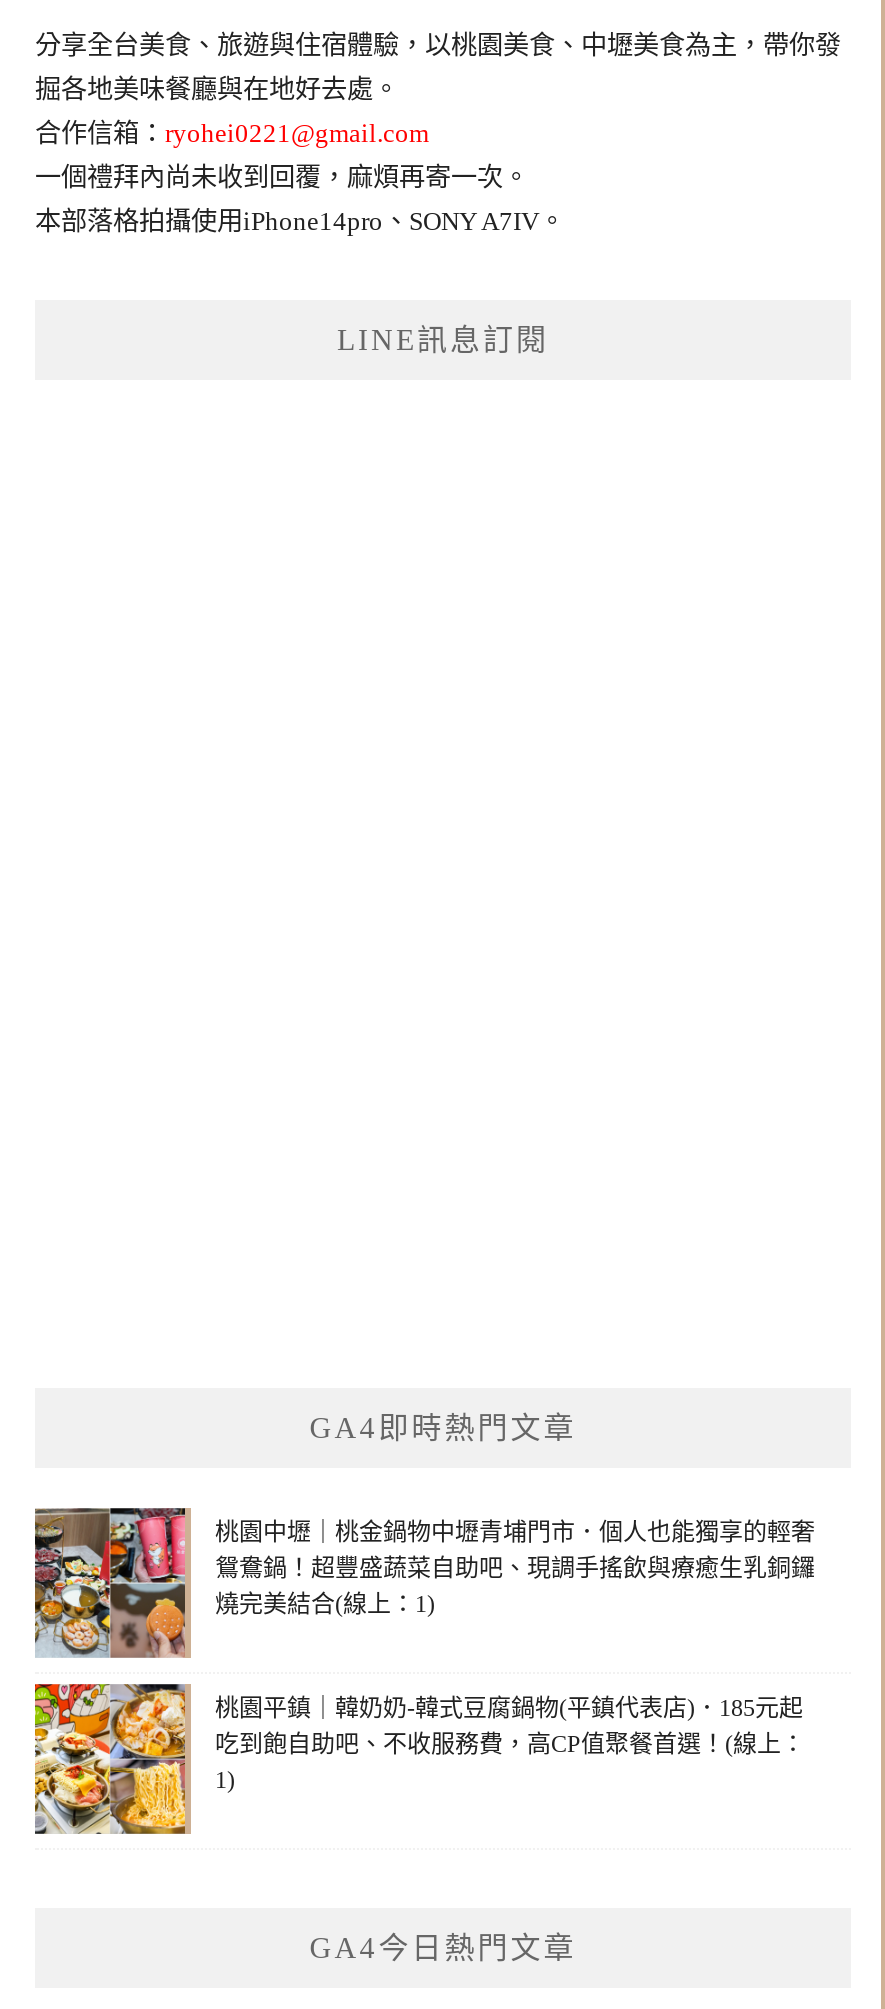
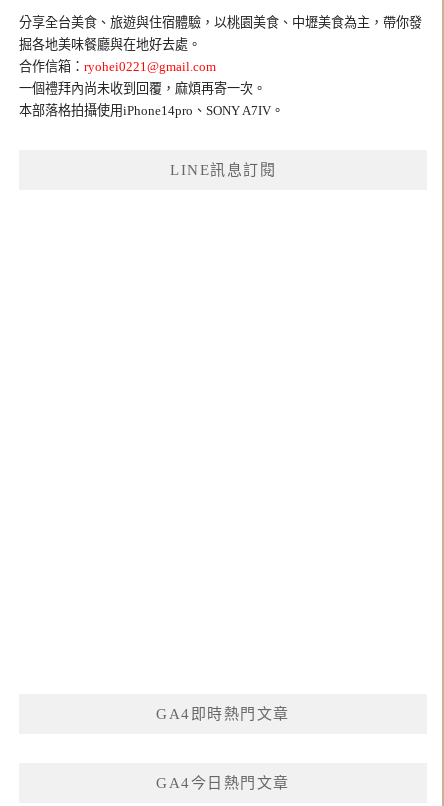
[33,1506,815,1660] [image] | 桃園中壢｜桃金鍋物中壢青埔門市．個人也能獨享的輕奢 | 鴛鴦鍋！超豐盛蔬菜自助吧、現調手搖飲與療癒生乳銅鑼 | 燒完美結合(線上：1) -> none
[33,1682,805,1836] [image] | 桃園平鎮｜韓奶奶-韓式豆腐鍋物(平鎮代表店)．185元起 | 吃到飽自助吧、不收服務費，高CP值聚餐首選！(線上： | 1) -> none

